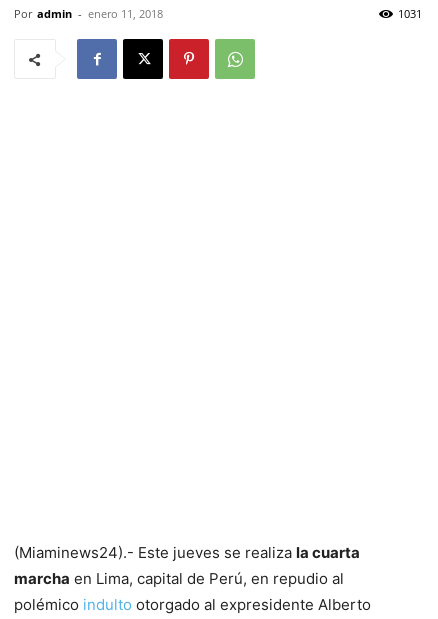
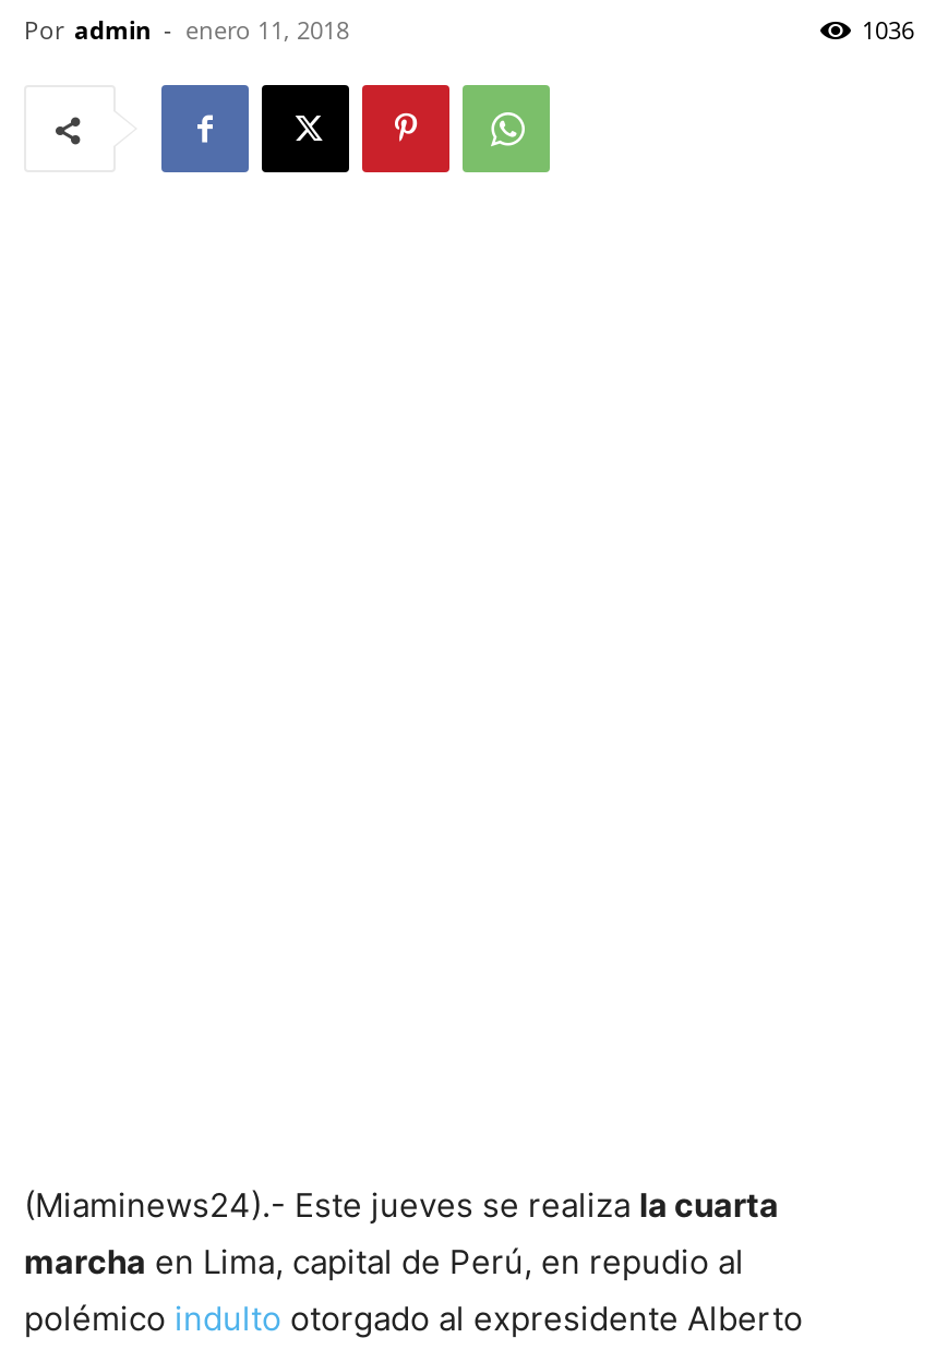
[398,6,422,21] 1031 -> [862,13,914,46] 1036

